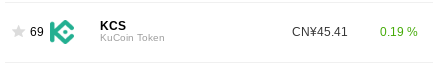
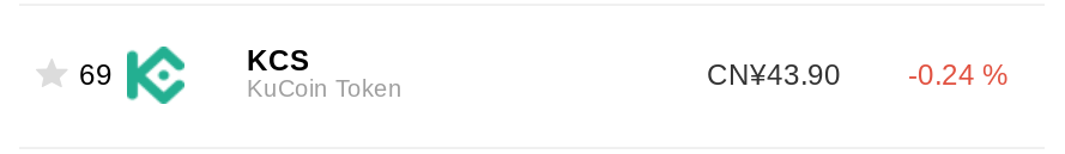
[292,25,418,39] CN¥45.41 | 0.19 % -> [707,58,1009,91] CN¥43.90 | -0.24 %

